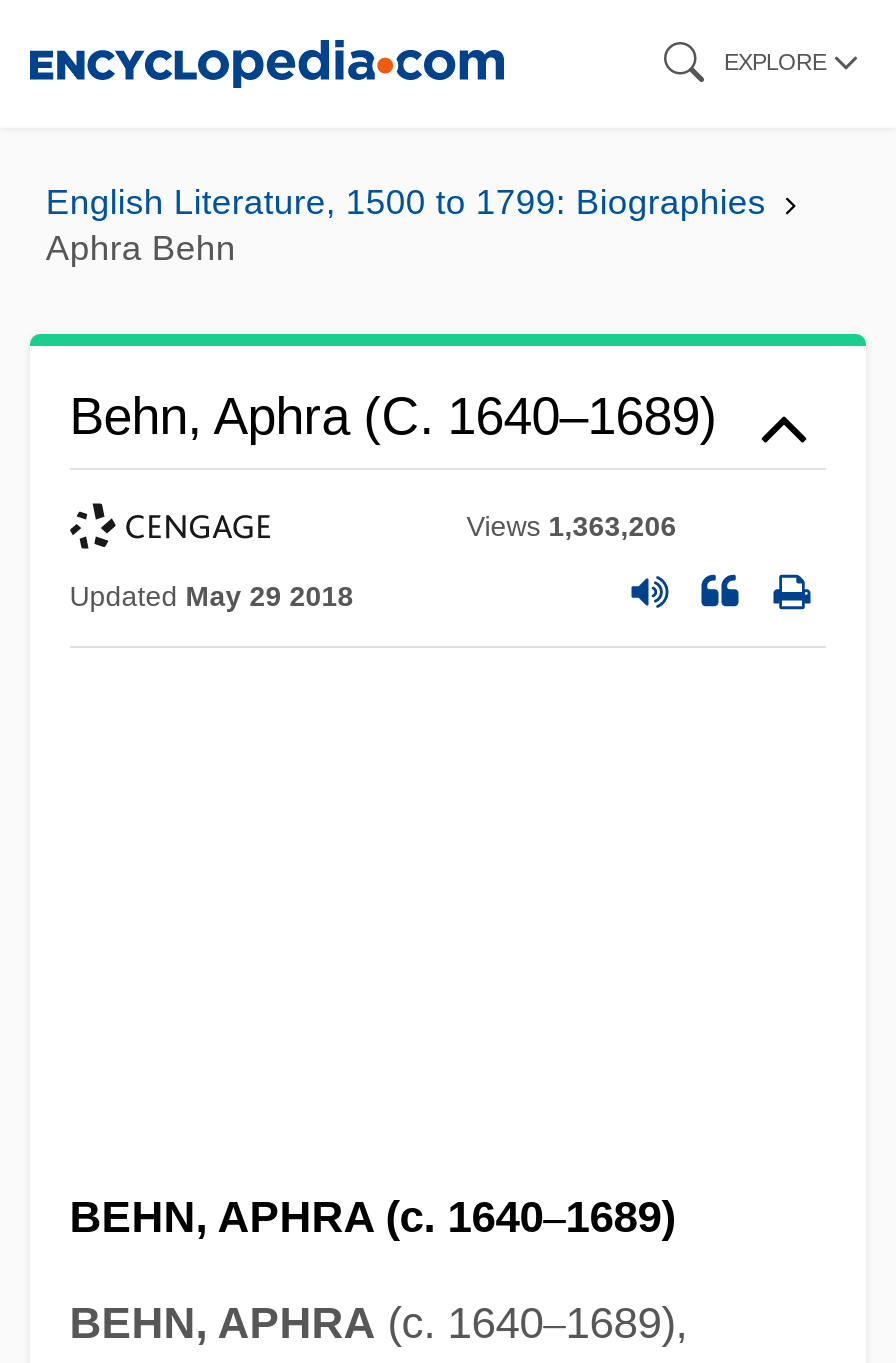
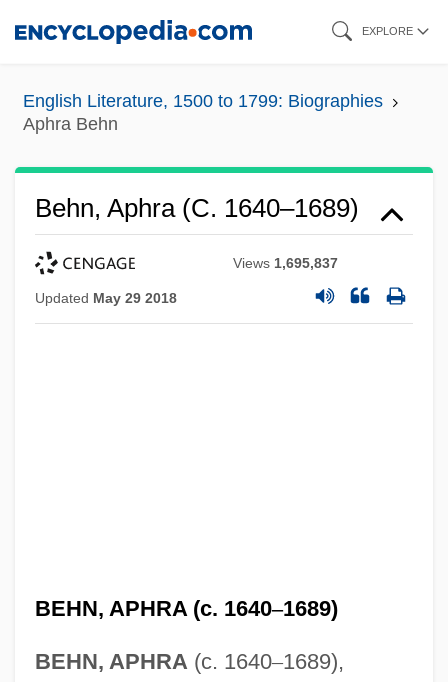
[466,510,676,542] Views 1,363,206 -> [233,255,338,271] Views 1,695,837

